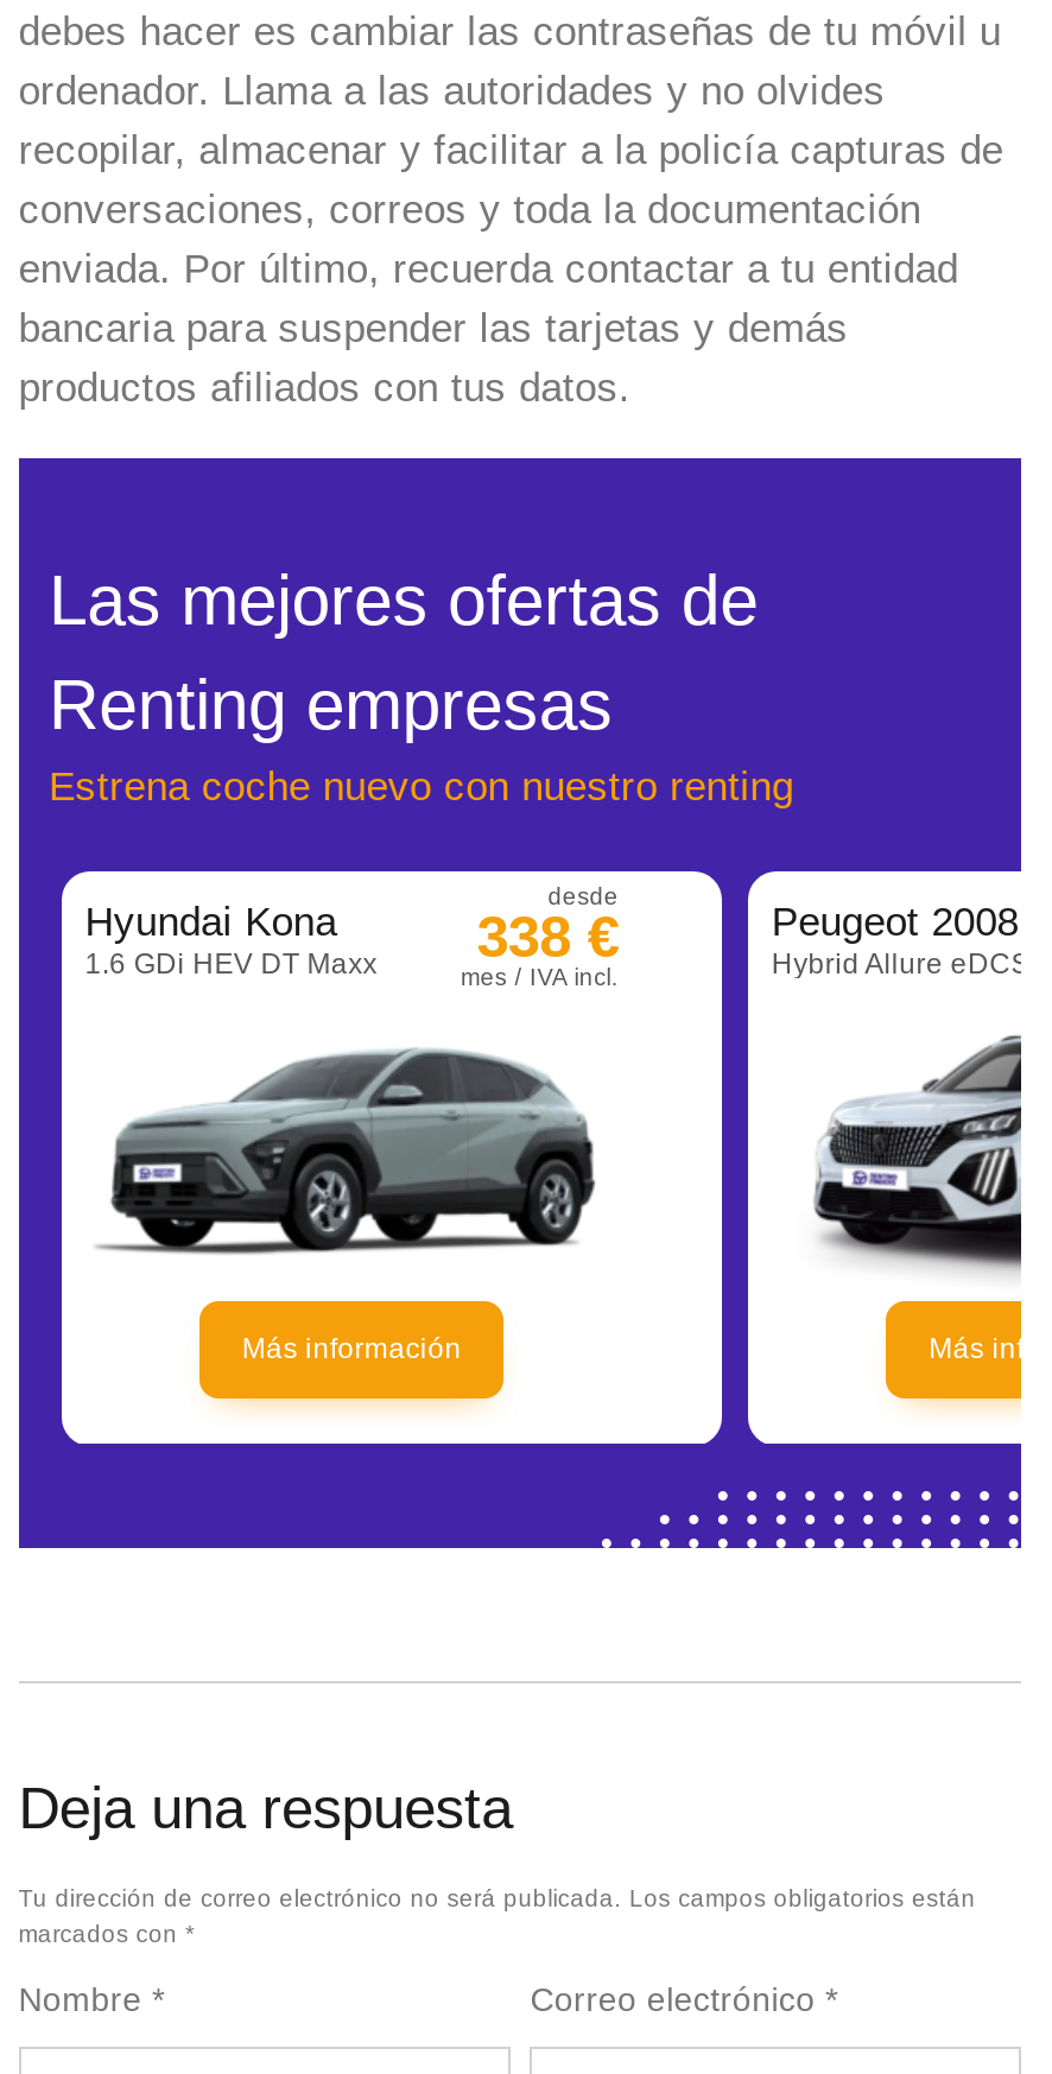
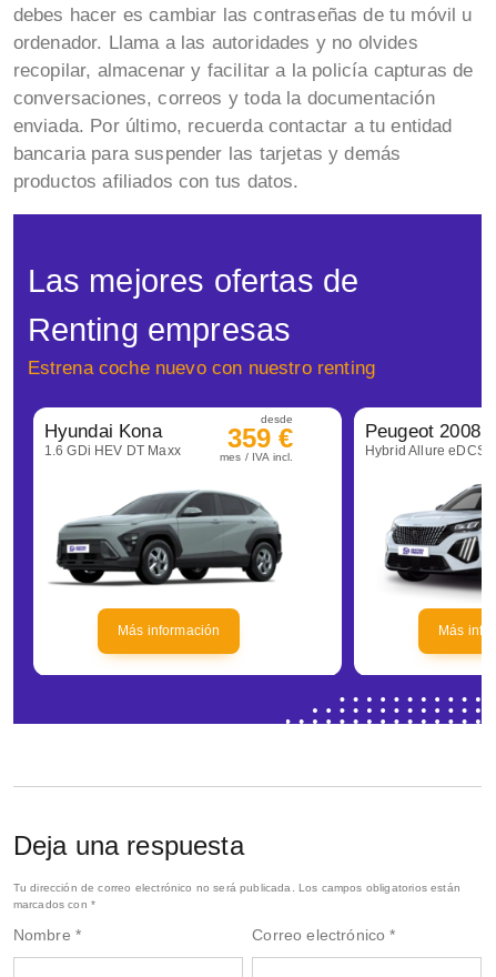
[477,905,619,969] 338 € -> [227,423,294,453] 359 €

